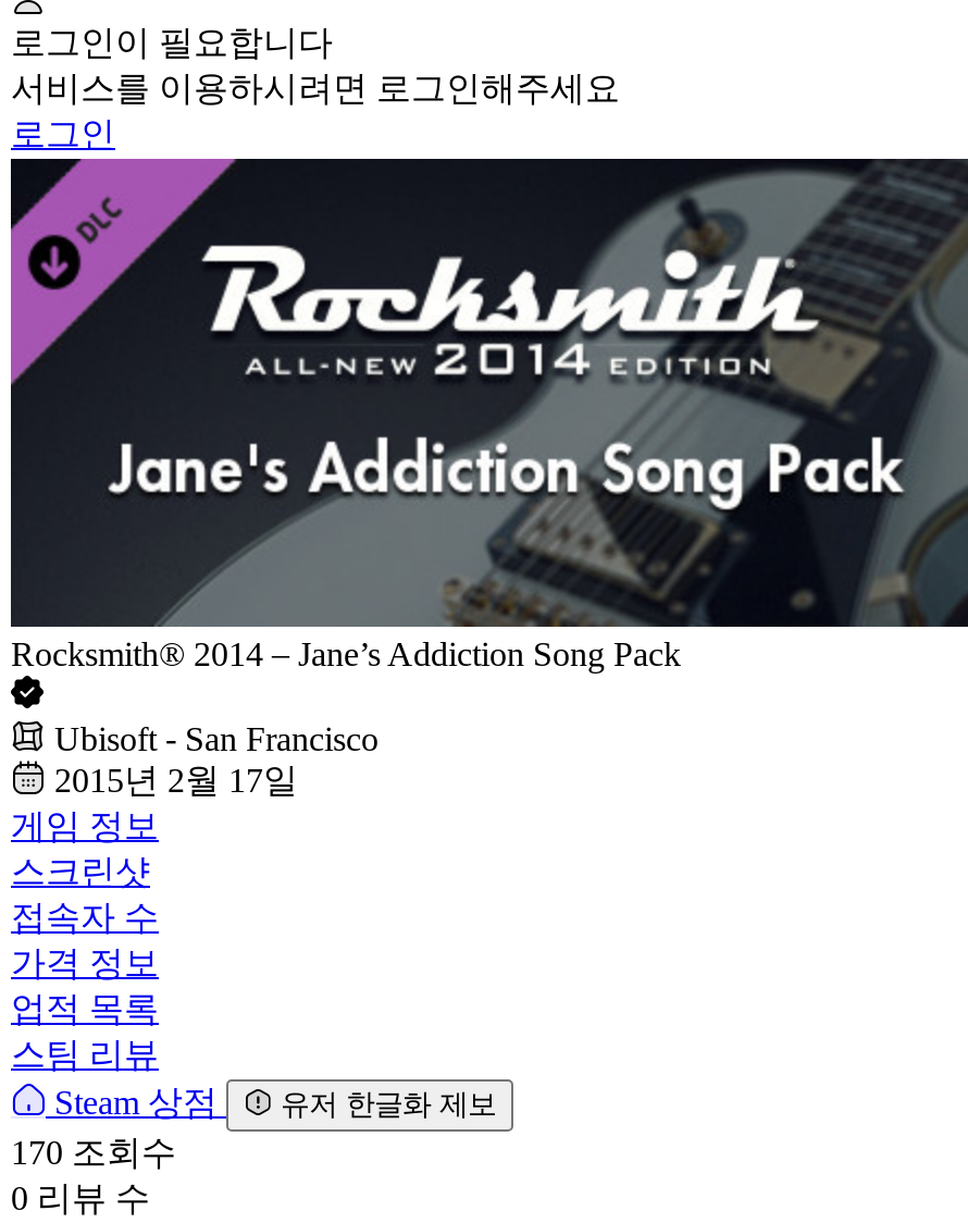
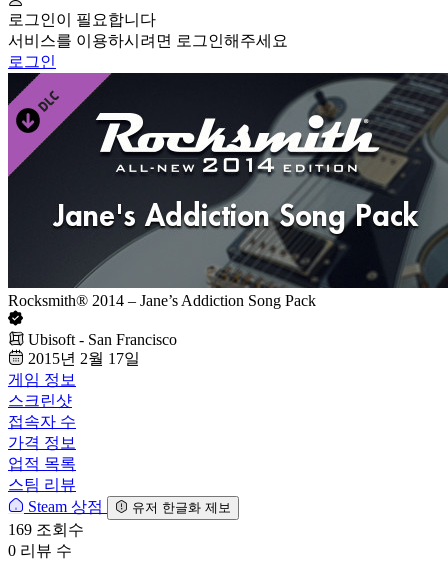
[11,1135,176,1172] 170 조회수 -> [8,521,84,538] 169 조회수

